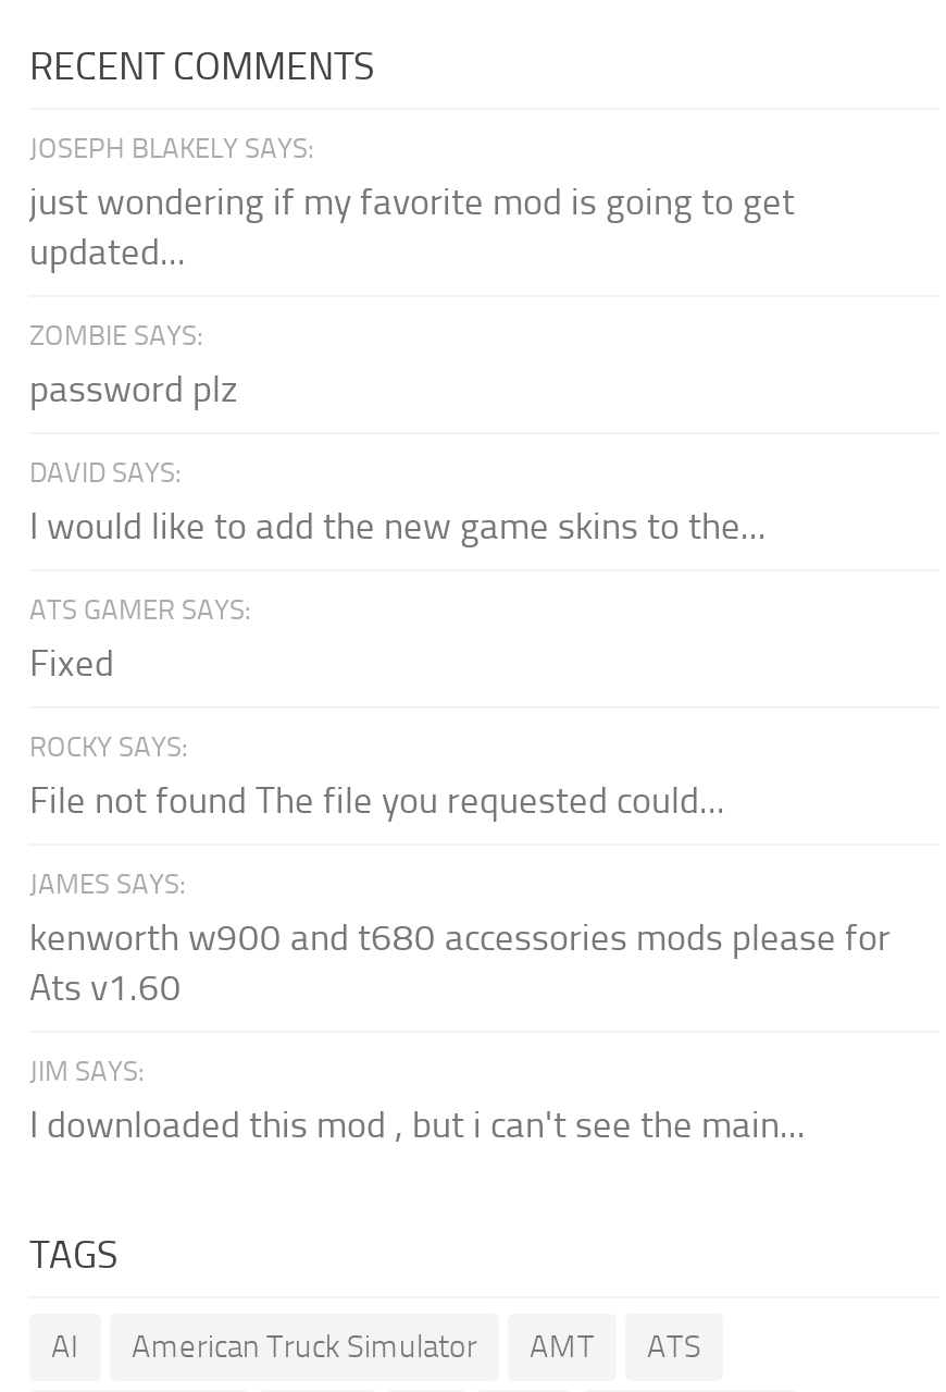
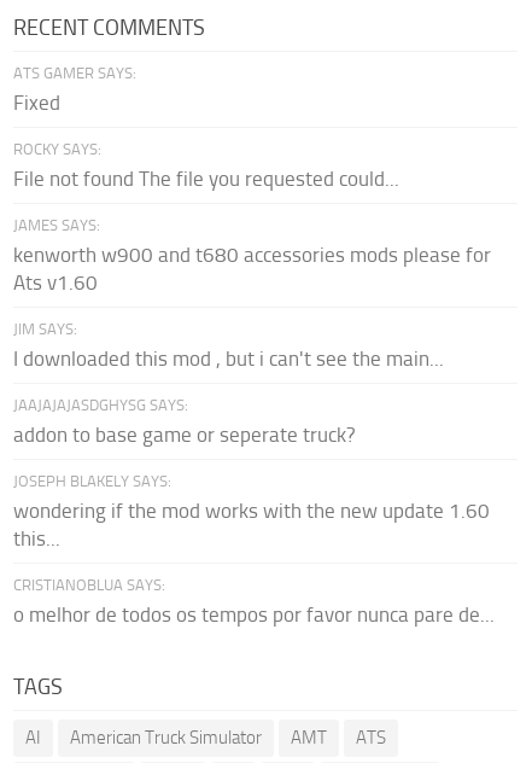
moved [29,132,314,164] -> [13,472,171,490]: JOSEPH BLAKELY SAYS:
[29,180,795,547] just wondering if my favorite mod is going to get | updated... | ZOMBIE SAYS: | password plz | DAVID SAYS: | I would like to add the new game skins to the... -> none
moved [29,593,891,1146] -> [13,64,491,371]: ATS GAMER SAYS: | Fixed | ROCKY SAYS: | ... | JIM SAYS: | I downloaded this mod , but i can't see the main...
none -> [13,396,495,627] JAAJAJAJASDGHYSG SAYS: | addon to base game or seperate truck? | wondering if the mod works with the new update 1.60 | this... | CRISTIANOBLUA SAYS: | o melhor de todos os tempos por favor nunca pare de...

